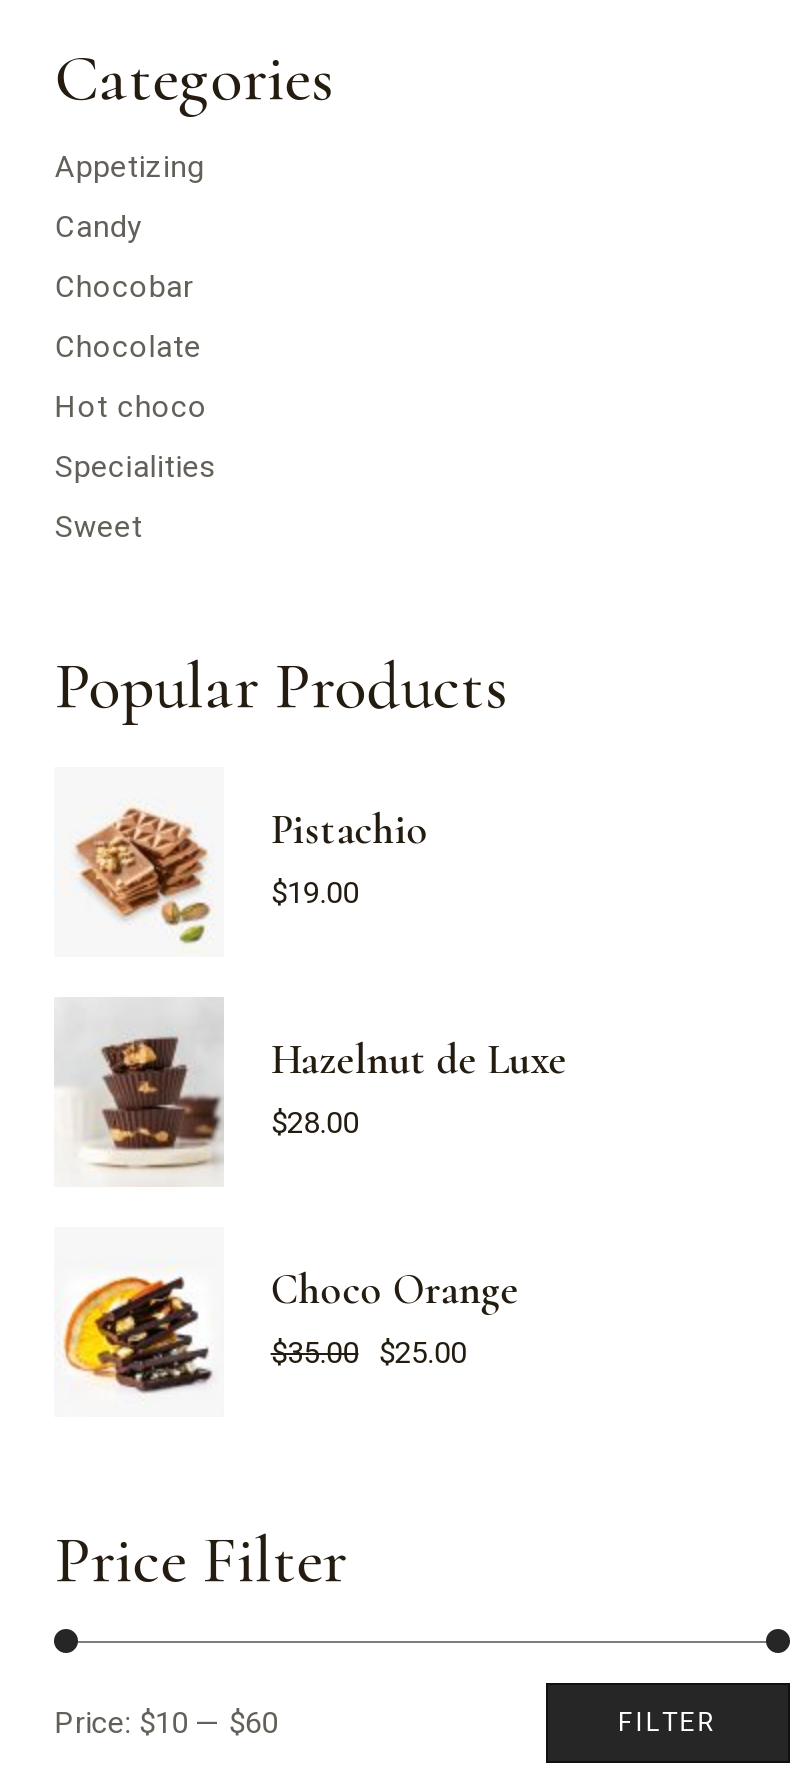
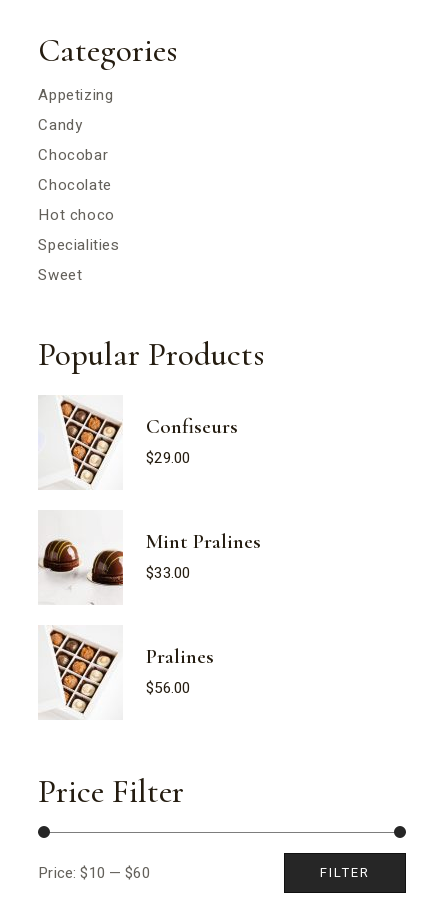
[74,775,429,953] [image] | Pistachio | $19.00 -> [50,398,238,489] [image] | Confiseurs | $29.00
[56,1007,567,1171] [image] | Hazelnut de Luxe | $28.00 -> [38,517,261,596] [image] | Mint Pralines | $33.00
[62,1233,519,1413] [image] | Choco Orange | $35.00 $25.00 -> [40,627,214,719] [image] | Pralines | $56.00

